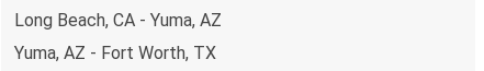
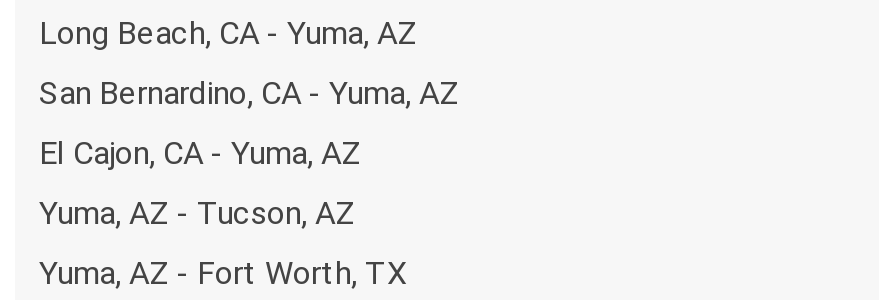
none -> [39,73,459,231] San Bernardino, CA - Yuma, AZ | El Cajon, CA - Yuma, AZ | Yuma, AZ - Tucson, AZ

